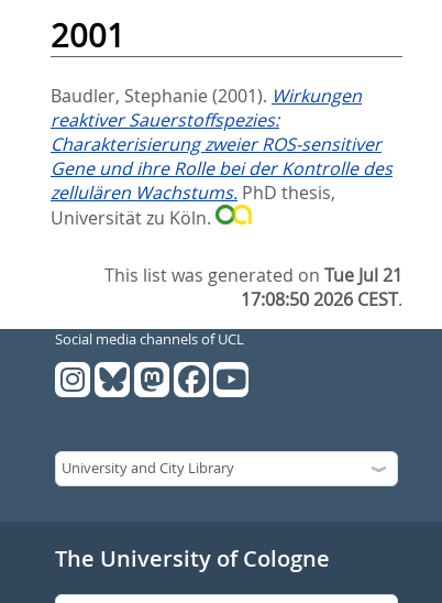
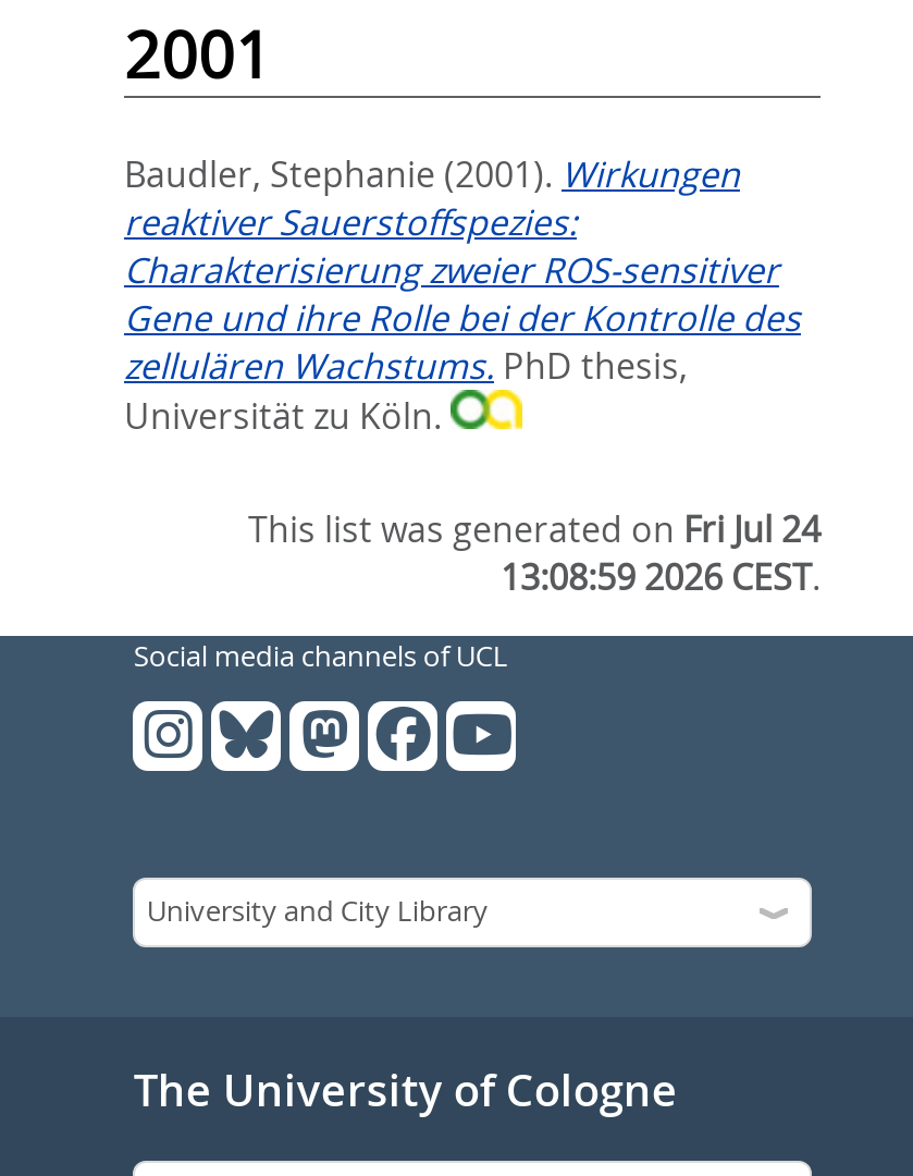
[104,263,402,287] This list was generated on Tue Jul 21 -> [248,505,821,553] This list was generated on Fri Jul 24
[241,287,402,311] 17:08:50 2026 CEST. -> [501,553,821,601] 13:08:59 2026 CEST.

